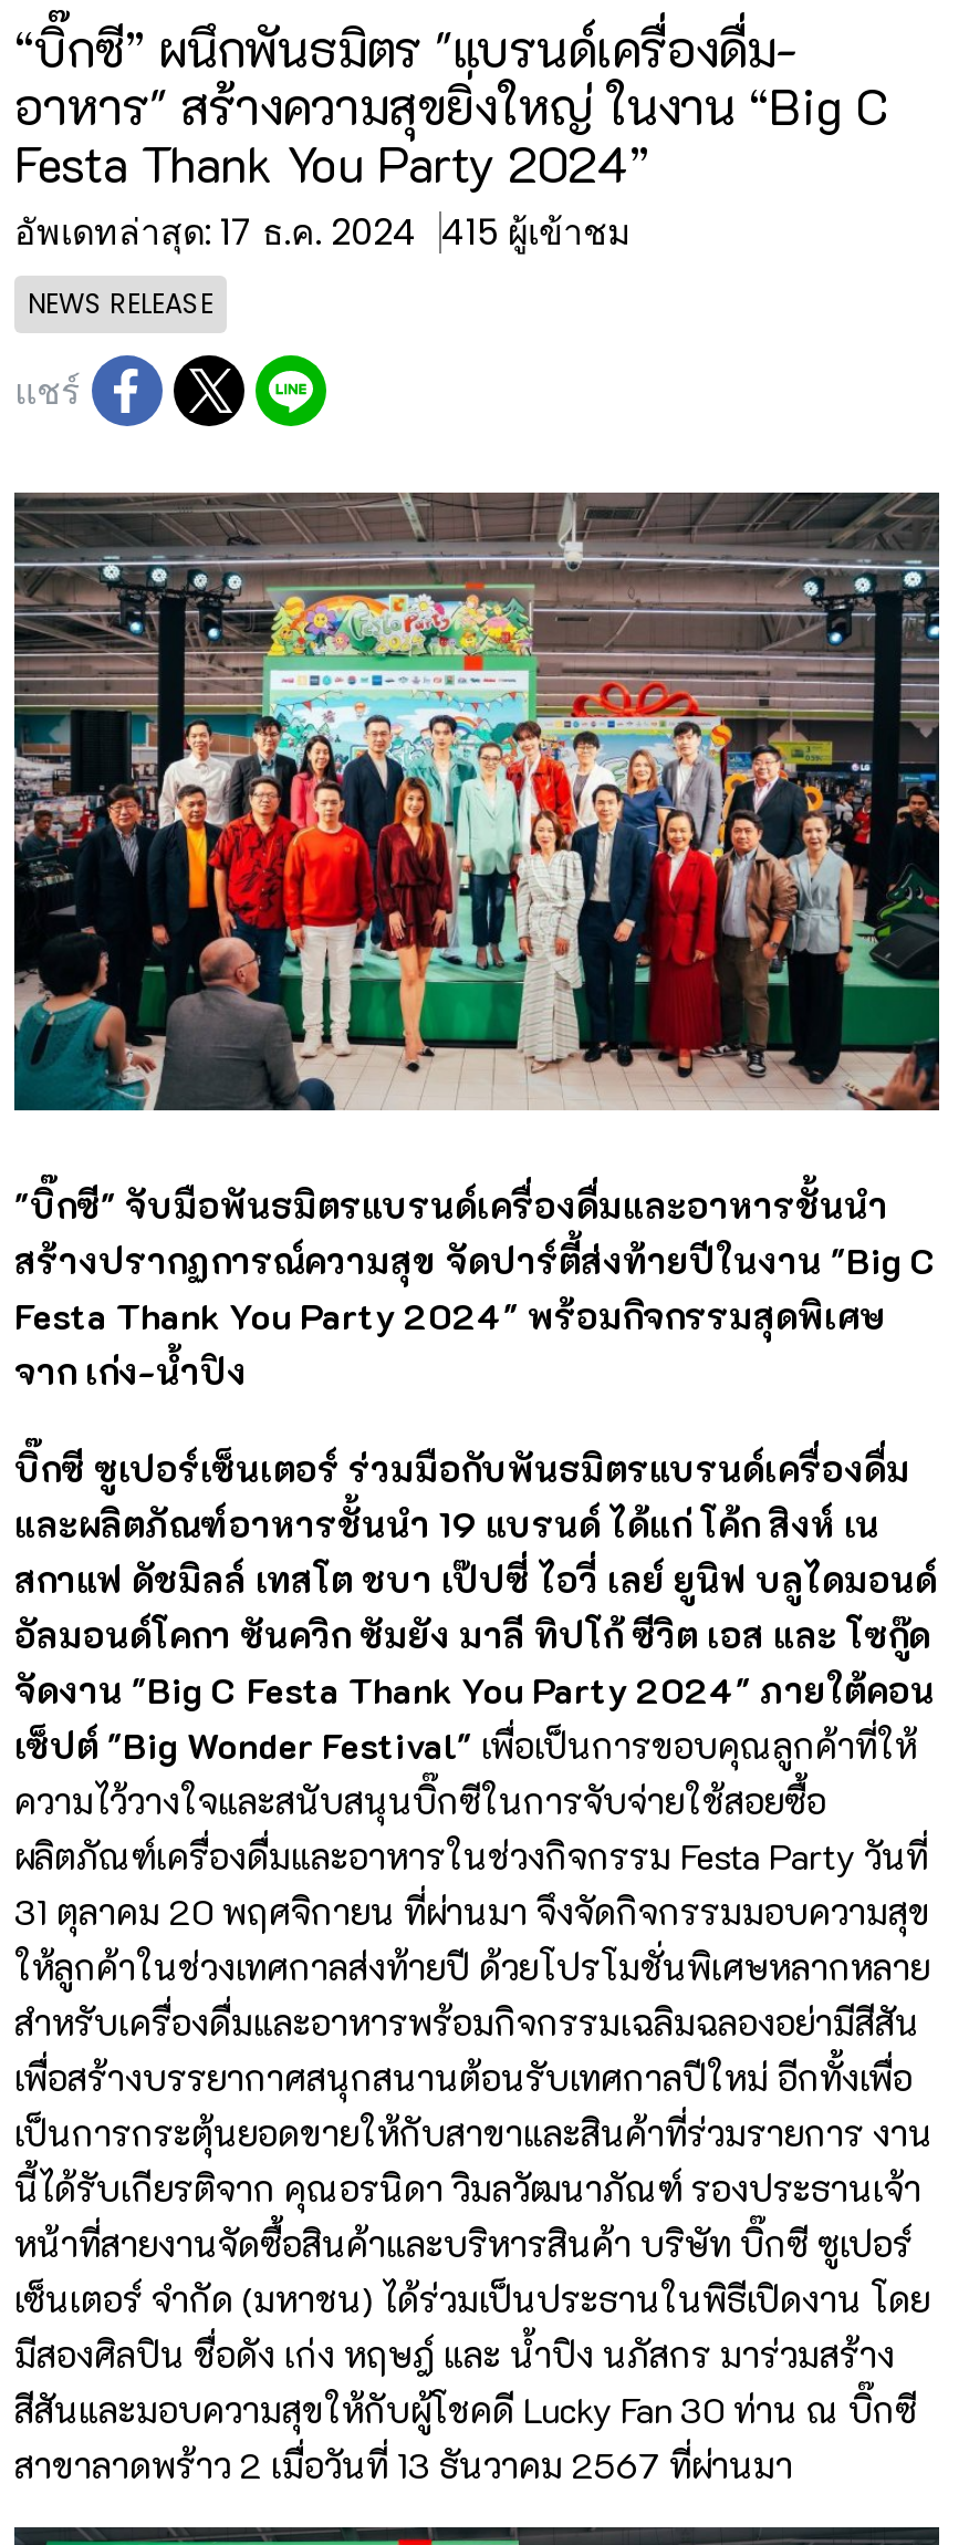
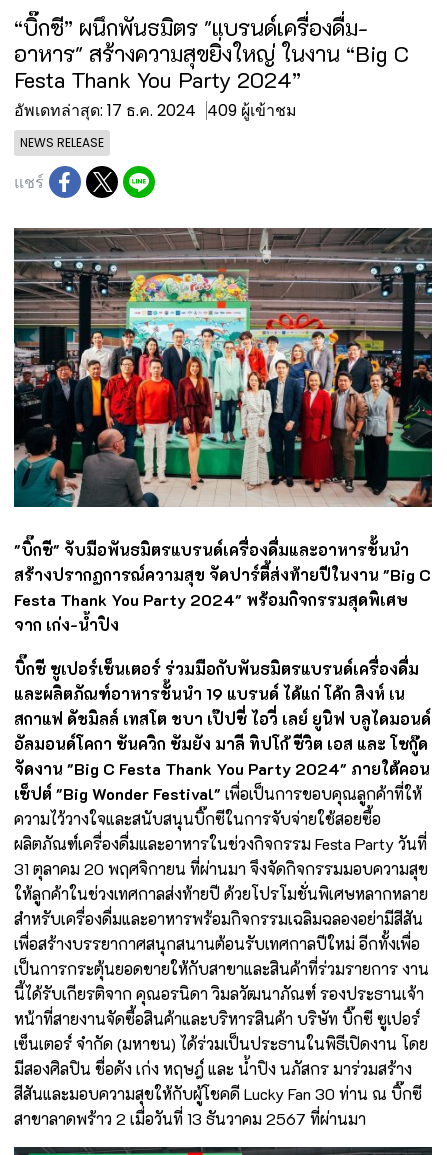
[14,207,632,258] อัพเดทล่าสุด: 17 ธ.ค. 2024 415 ผู้เข้าชม -> [14,99,297,122] อัพเดทล่าสุด: 17 ธ.ค. 2024 409 ผู้เข้าชม

